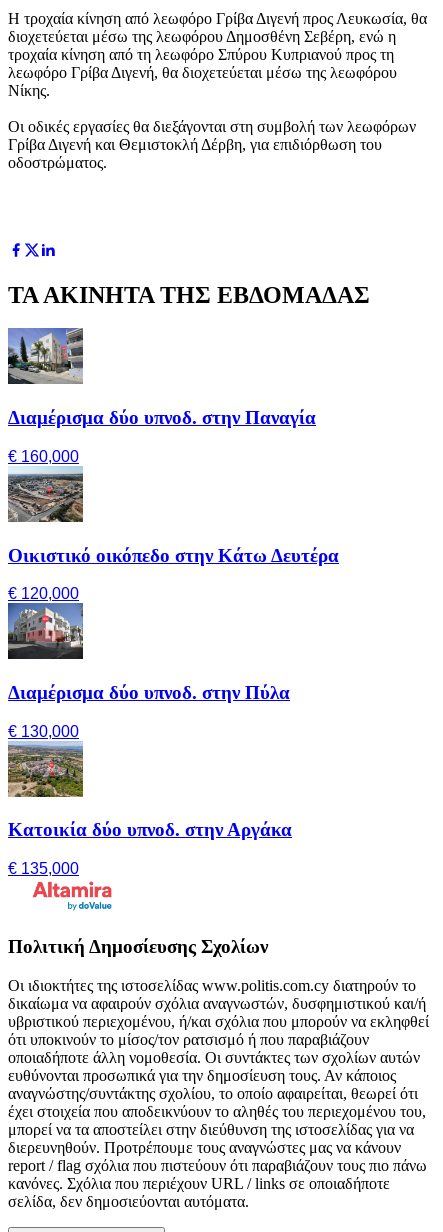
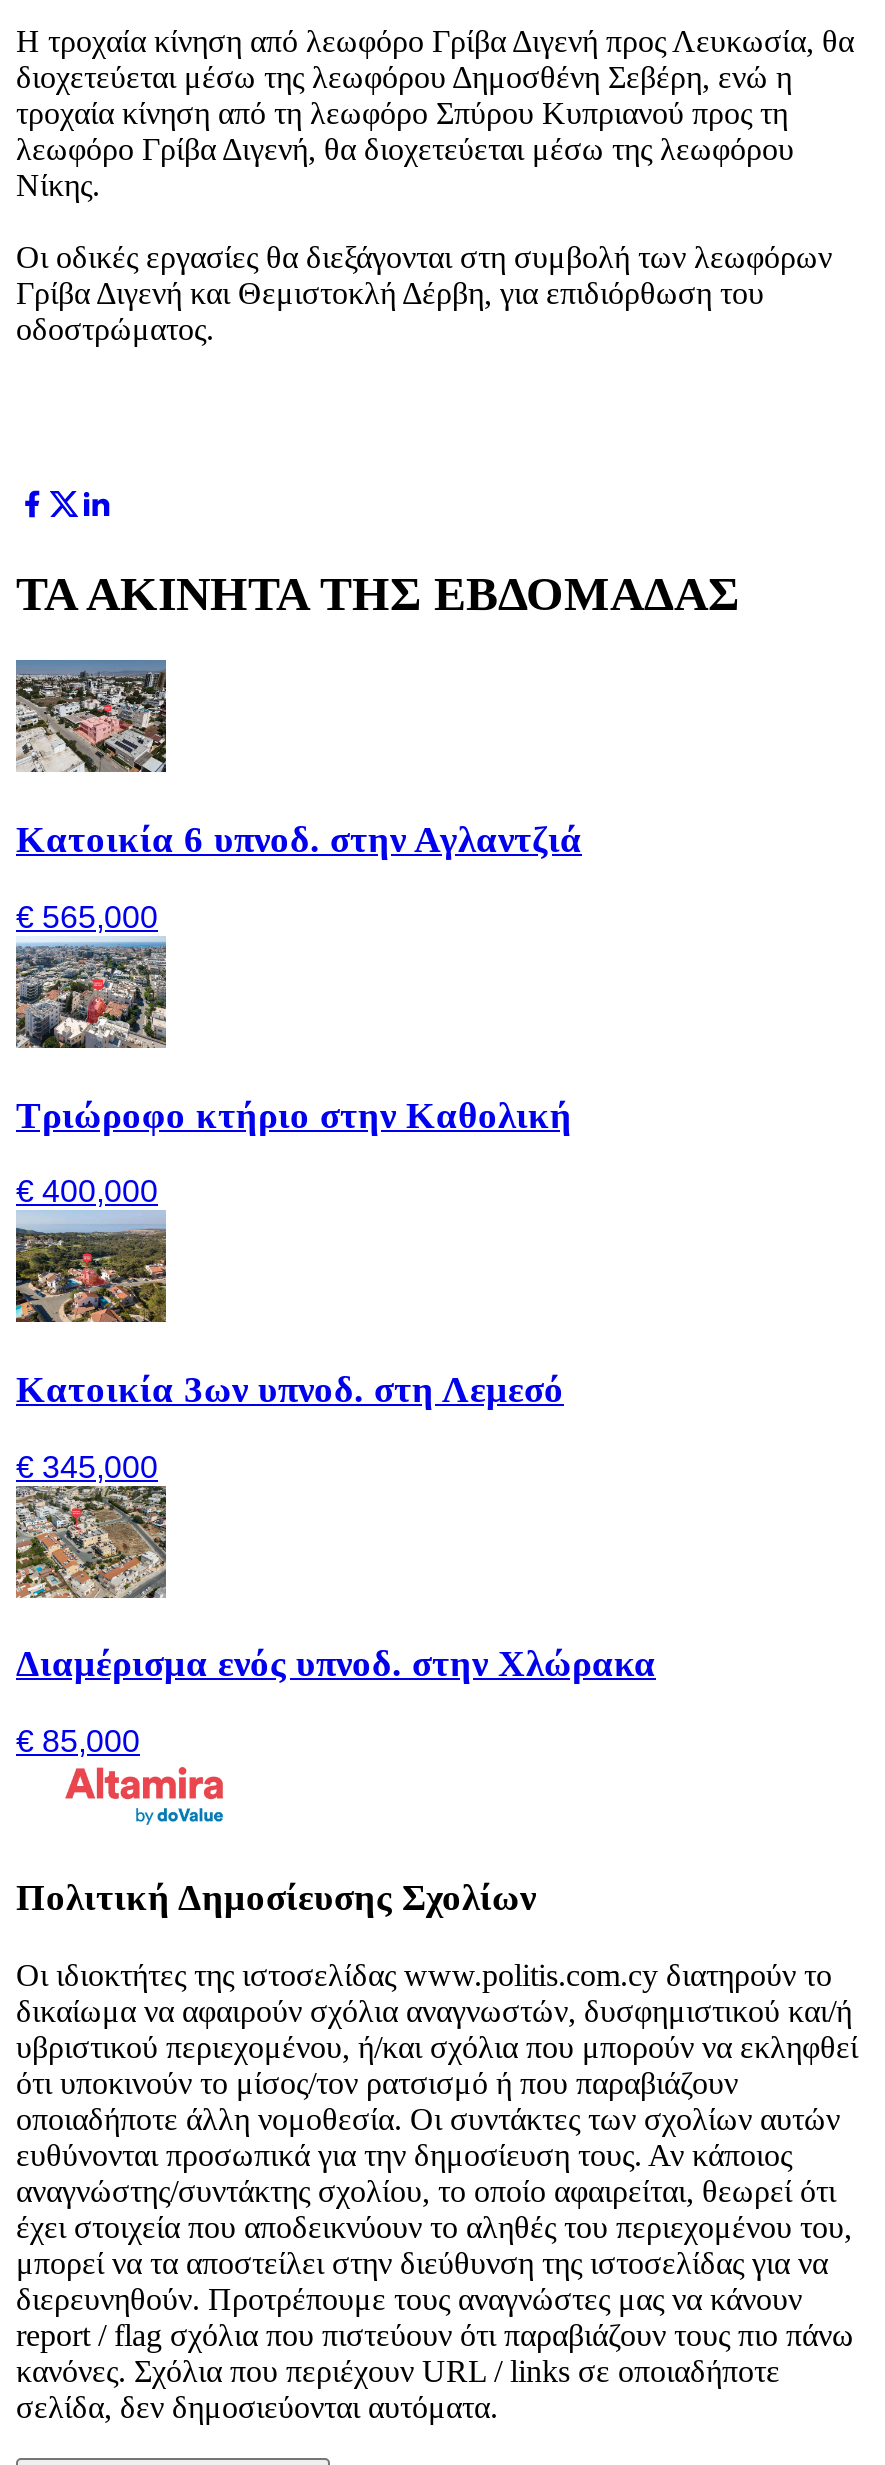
[7,328,316,428] [image] | Διαμέρισμα δύο υπνοδ. στην Παναγία -> [14,660,582,860] [image] | Κατοικία 6 υπνοδ. στην Αγλαντζιά
[8,448,79,465] € 160,000 -> [16,900,158,934] € 565,000
[8,472,339,566] [image] | Οικιστικό οικόπεδο στην Κάτω Δευτέρα -> [14,948,572,1135] [image] | Τριώροφο κτήριο στην Καθολική
[8,585,79,602] € 120,000 -> [16,1175,158,1209] € 400,000
[7,610,290,703] [image] | Διαμέρισμα δύο υπνοδ. στην Πύλα -> [14,1224,564,1410] [image] | Κατοικία 3ων υπνοδ. στη Λεμεσό
[8,723,79,740] € 130,000 -> [16,1450,158,1484] € 345,000
[8,747,292,840] [image] | Κατοικία δύο υπνοδ. στην Αργάκα -> [16,1498,656,1685] [image] | Διαμέρισμα ενός υπνοδ. στην Χλώρακα
[8,860,79,877] € 135,000 -> [16,1724,140,1758] € 85,000

